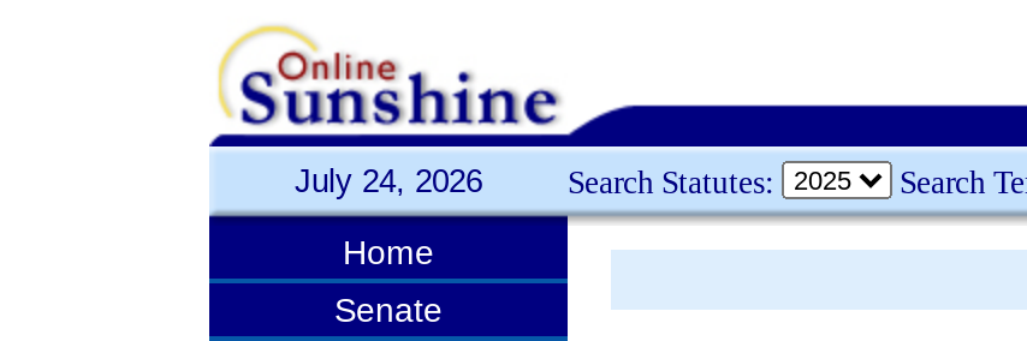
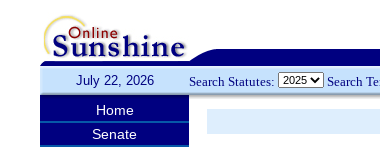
[295,163,482,199] July 24, 2026 -> [75,73,153,88] July 22, 2026

